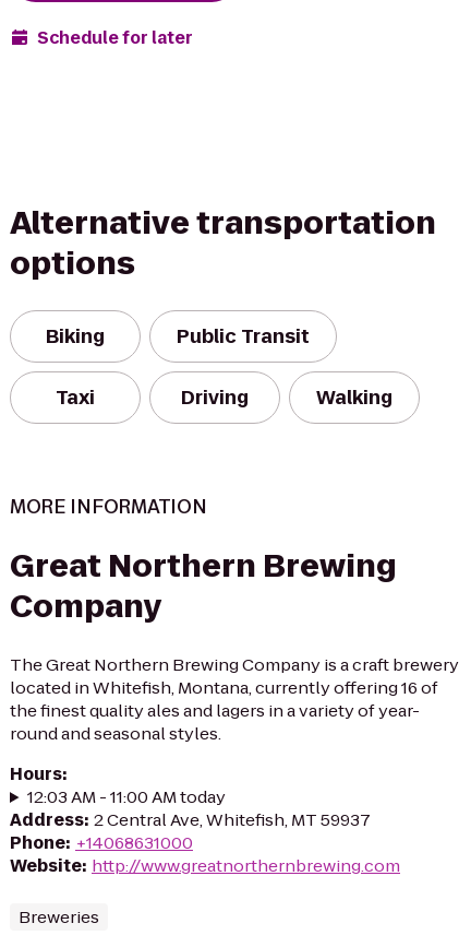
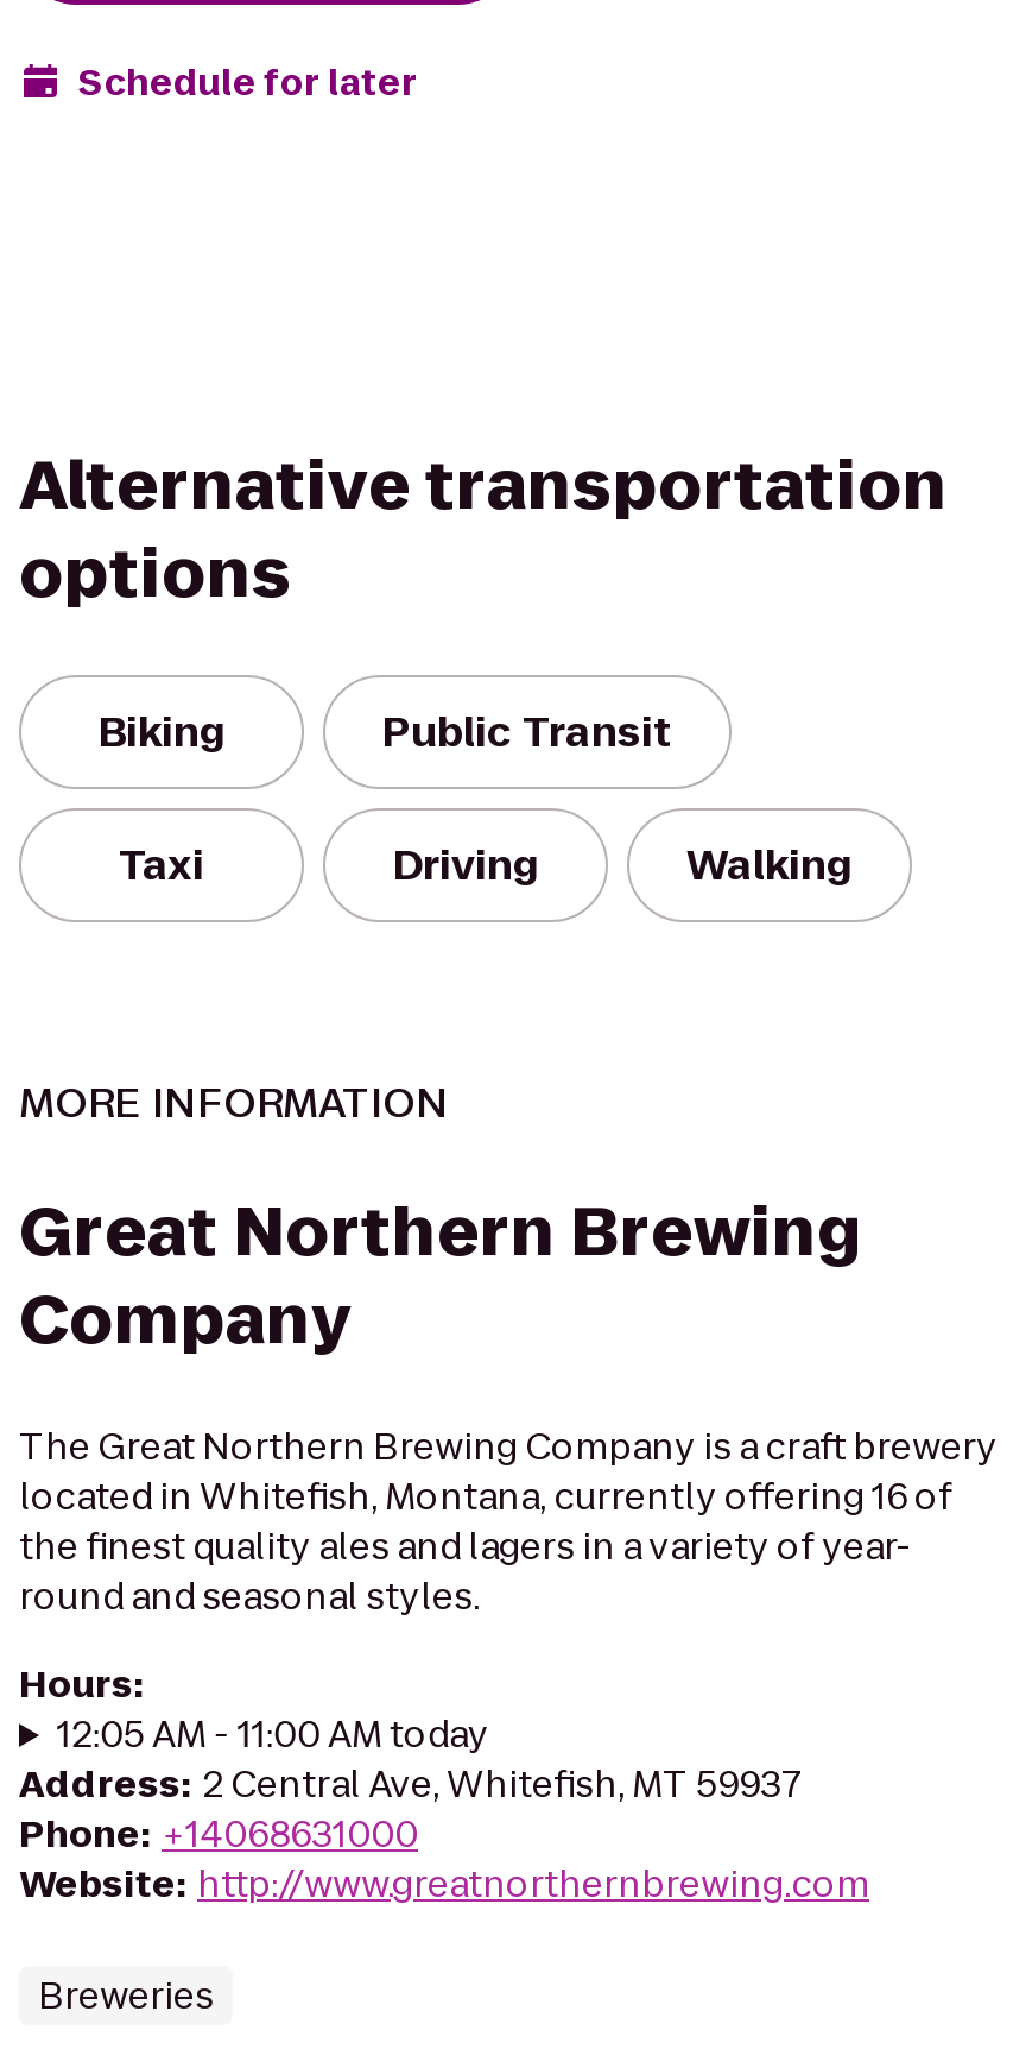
[27,785,226,808] 12:03 AM - 11:00 AM today -> [57,1709,489,1759] 12:05 AM - 11:00 AM today

